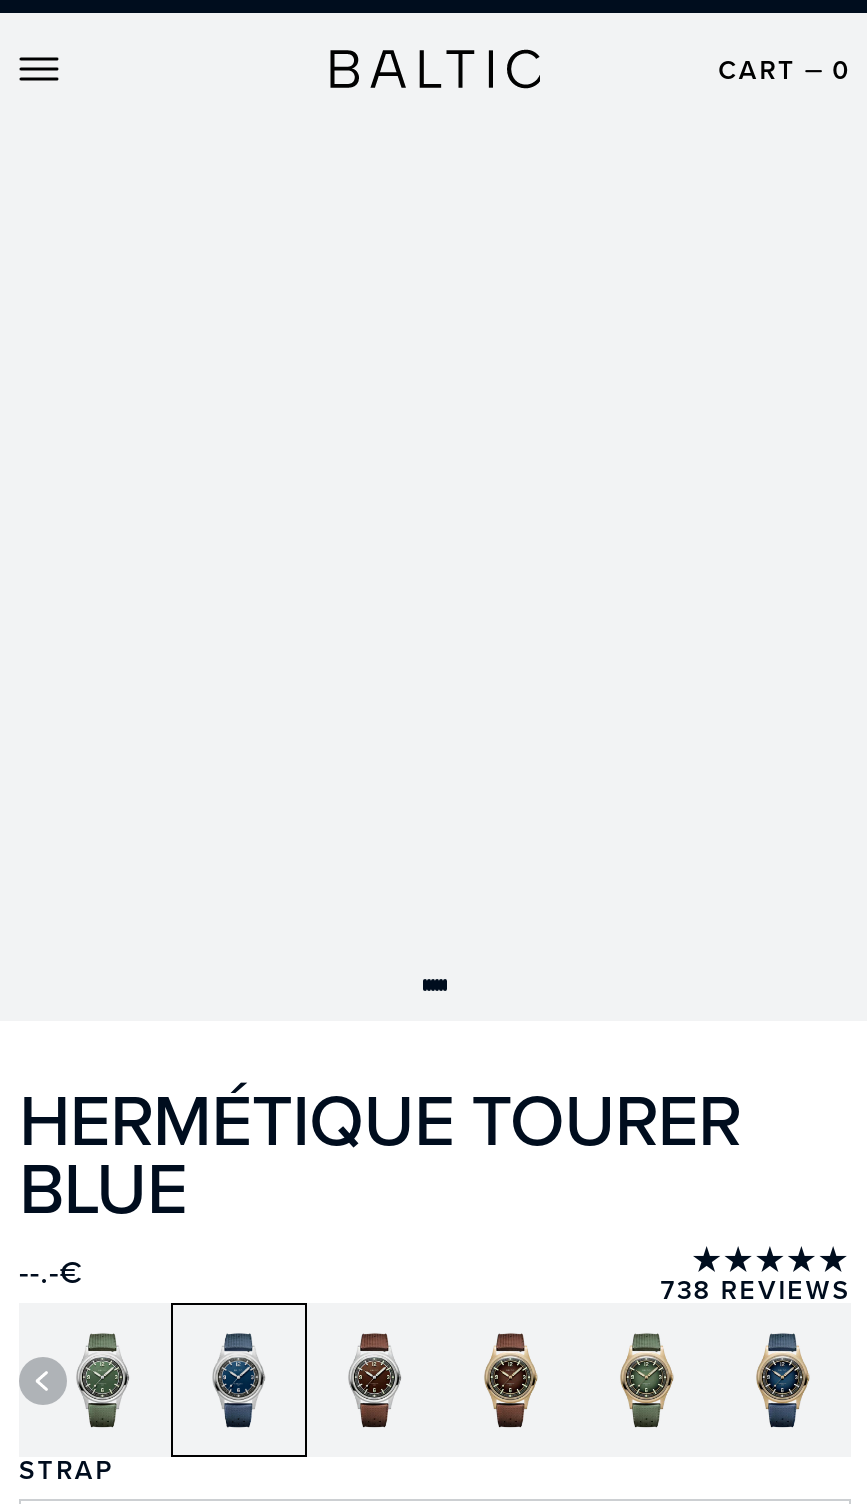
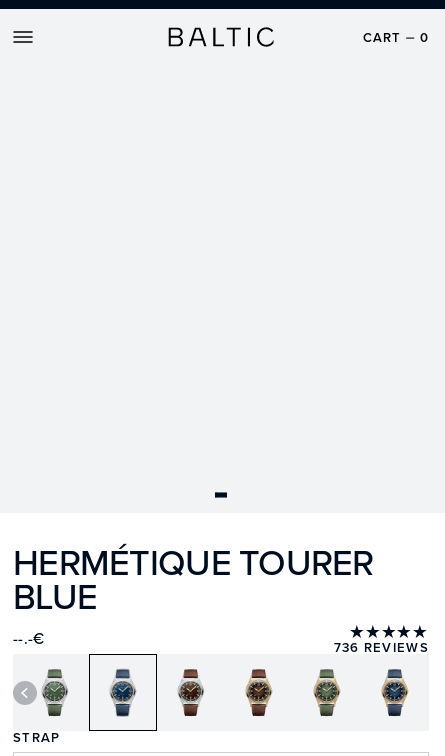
[660,1271,851,1309] 738 REVIEWS -> [334,638,429,657] 736 REVIEWS

